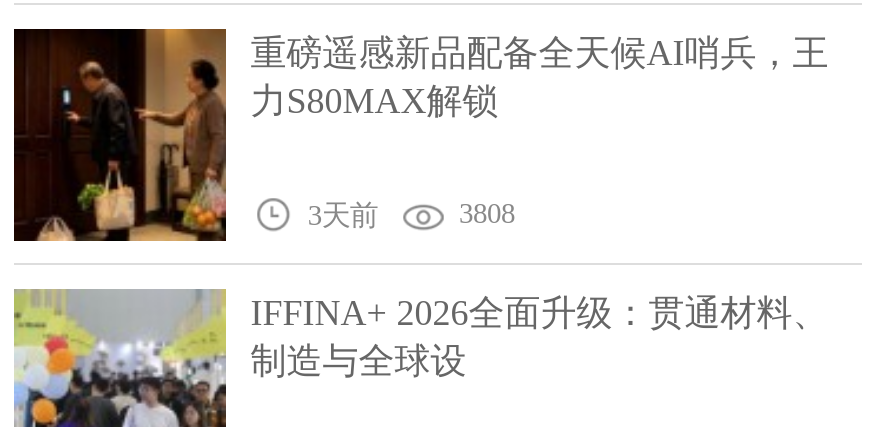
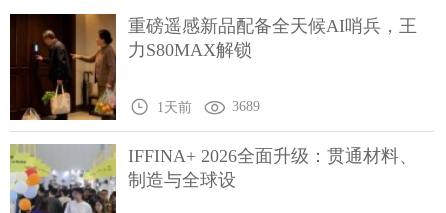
[308,199,378,231] 3天前 -> [157,99,192,115] 1天前
[459,197,515,229] 3808 -> [232,98,260,114] 3689

